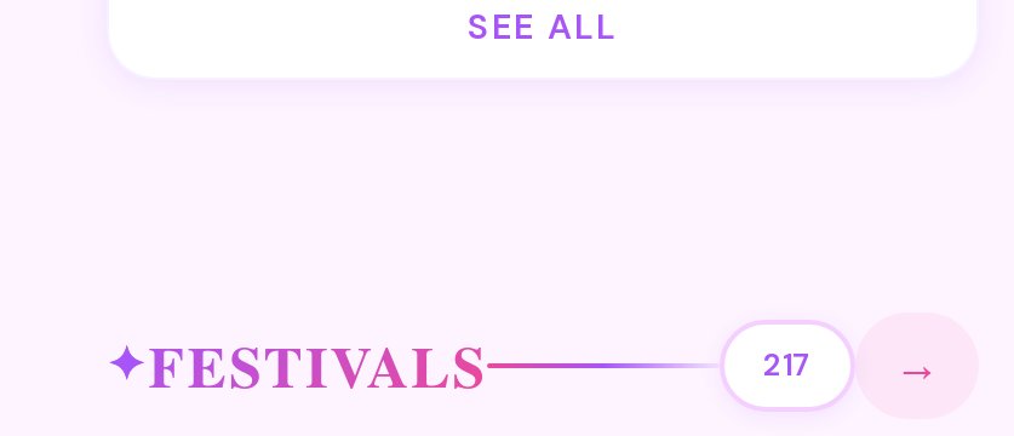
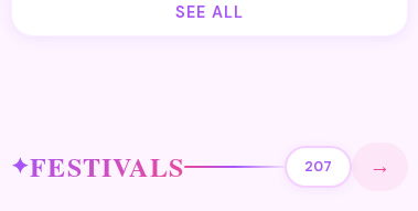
[763,344,812,386] 217 -> [304,157,332,176] 207

